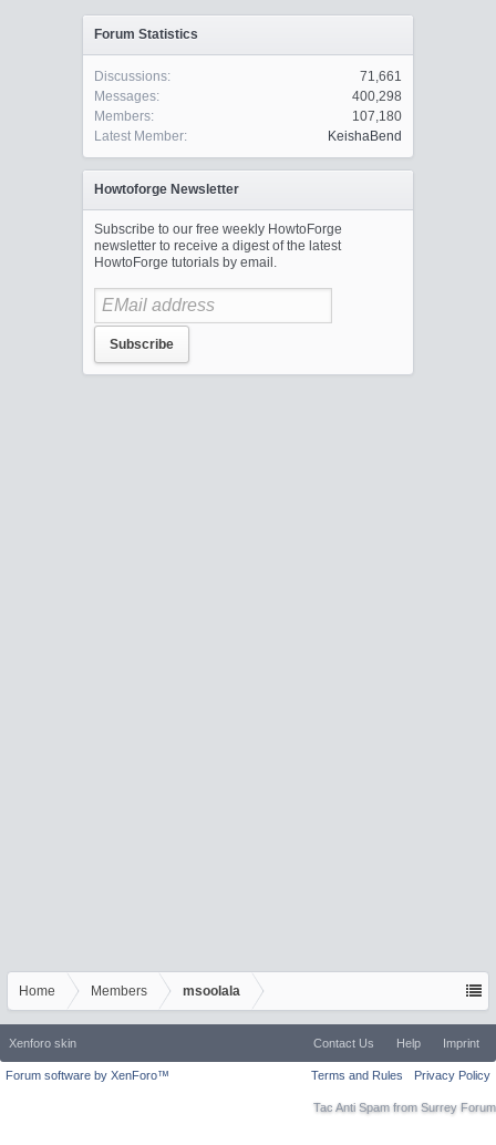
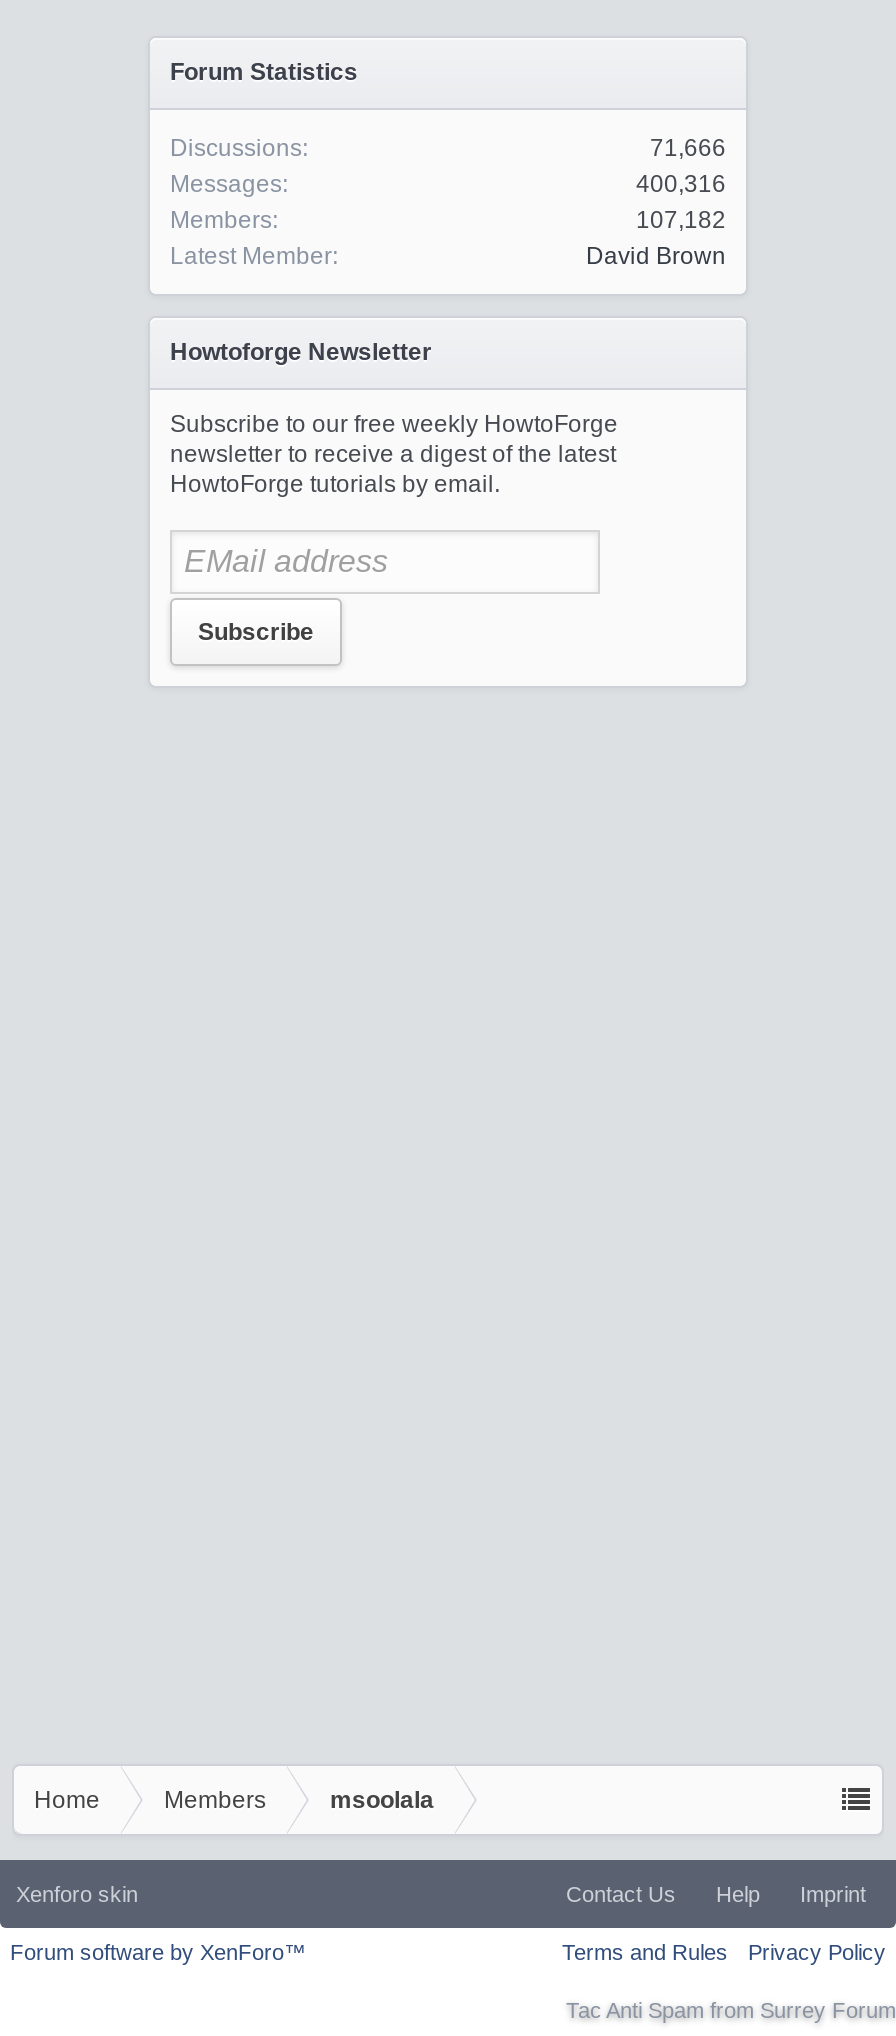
[360,69,402,84] 71,661 -> [650,134,726,162] 71,666
[352,89,402,104] 400,298 -> [636,170,726,198] 400,316
[352,109,402,124] 107,180 -> [636,206,726,234] 107,182
[328,128,402,144] KeishaBend -> [586,242,726,270] David Brown

